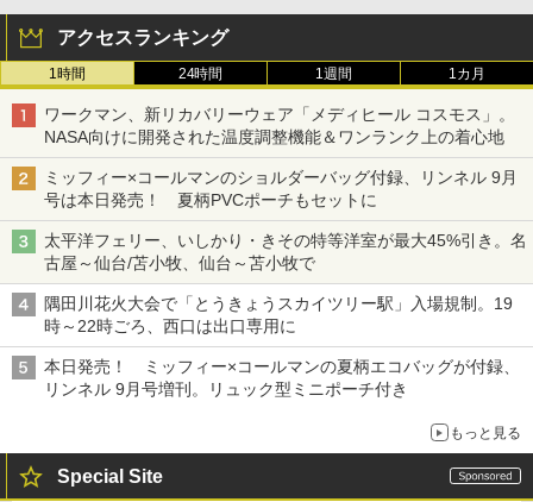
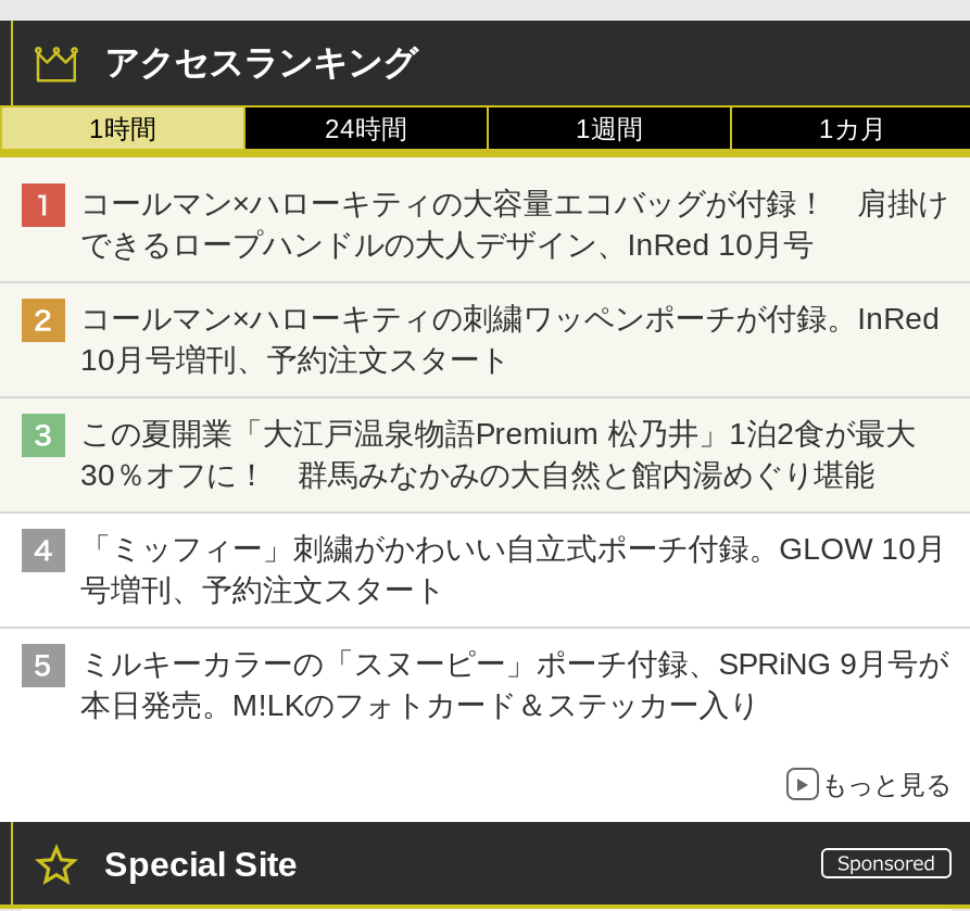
[44,105,515,147] ワークマン、新リカバリーウェア「メディヒール コスモス」。 | NASA向けに開発された温度調整機能＆ワンランク上の着心地 -> [80,186,948,262] コールマン×ハローキティの大容量エコバッグが付録！ 肩掛け | できるロープハンドルの大人デザイン、InRed 10月号
[44,168,517,210] ミッフィー×コールマンのショルダーバッグ付録、リンネル 9月 | 号は本日発売！ 夏柄PVCポーチもセットに -> [80,301,940,377] コールマン×ハローキティの刺繍ワッペンポーチが付録。InRed | 10月号増刊、予約注文スタート
[44,231,527,273] 太平洋フェリー、いしかり・きその特等洋室が最大45%引き。名 | 古屋～仙台/苫小牧、仙台～苫小牧で -> [80,417,916,493] この夏開業「大江戸温泉物語Premium 松乃井」1泊2食が最大 | 30％オフに！ 群馬みなかみの大自然と館内湯めぐり堪能
[44,294,512,336] 隅田川花火大会で「とうきょうスカイツリー駅」入場規制。19 | 時～22時ごろ、西口は出口専用に -> [80,532,946,608] 「ミッフィー」刺繍がかわいい自立式ポーチ付録。GLOW 10月 | 号増刊、予約注文スタート
[44,357,519,399] 本日発売！ ミッフィー×コールマンの夏柄エコバッグが付録、 | リンネル 9月号増刊。リュック型ミニポーチ付き -> [80,647,948,723] ミルキーカラーの「スヌーピー」ポーチ付録、SPRiNG 9月号が | 本日発売。M!LKのフォトカード＆ステッカー入り

